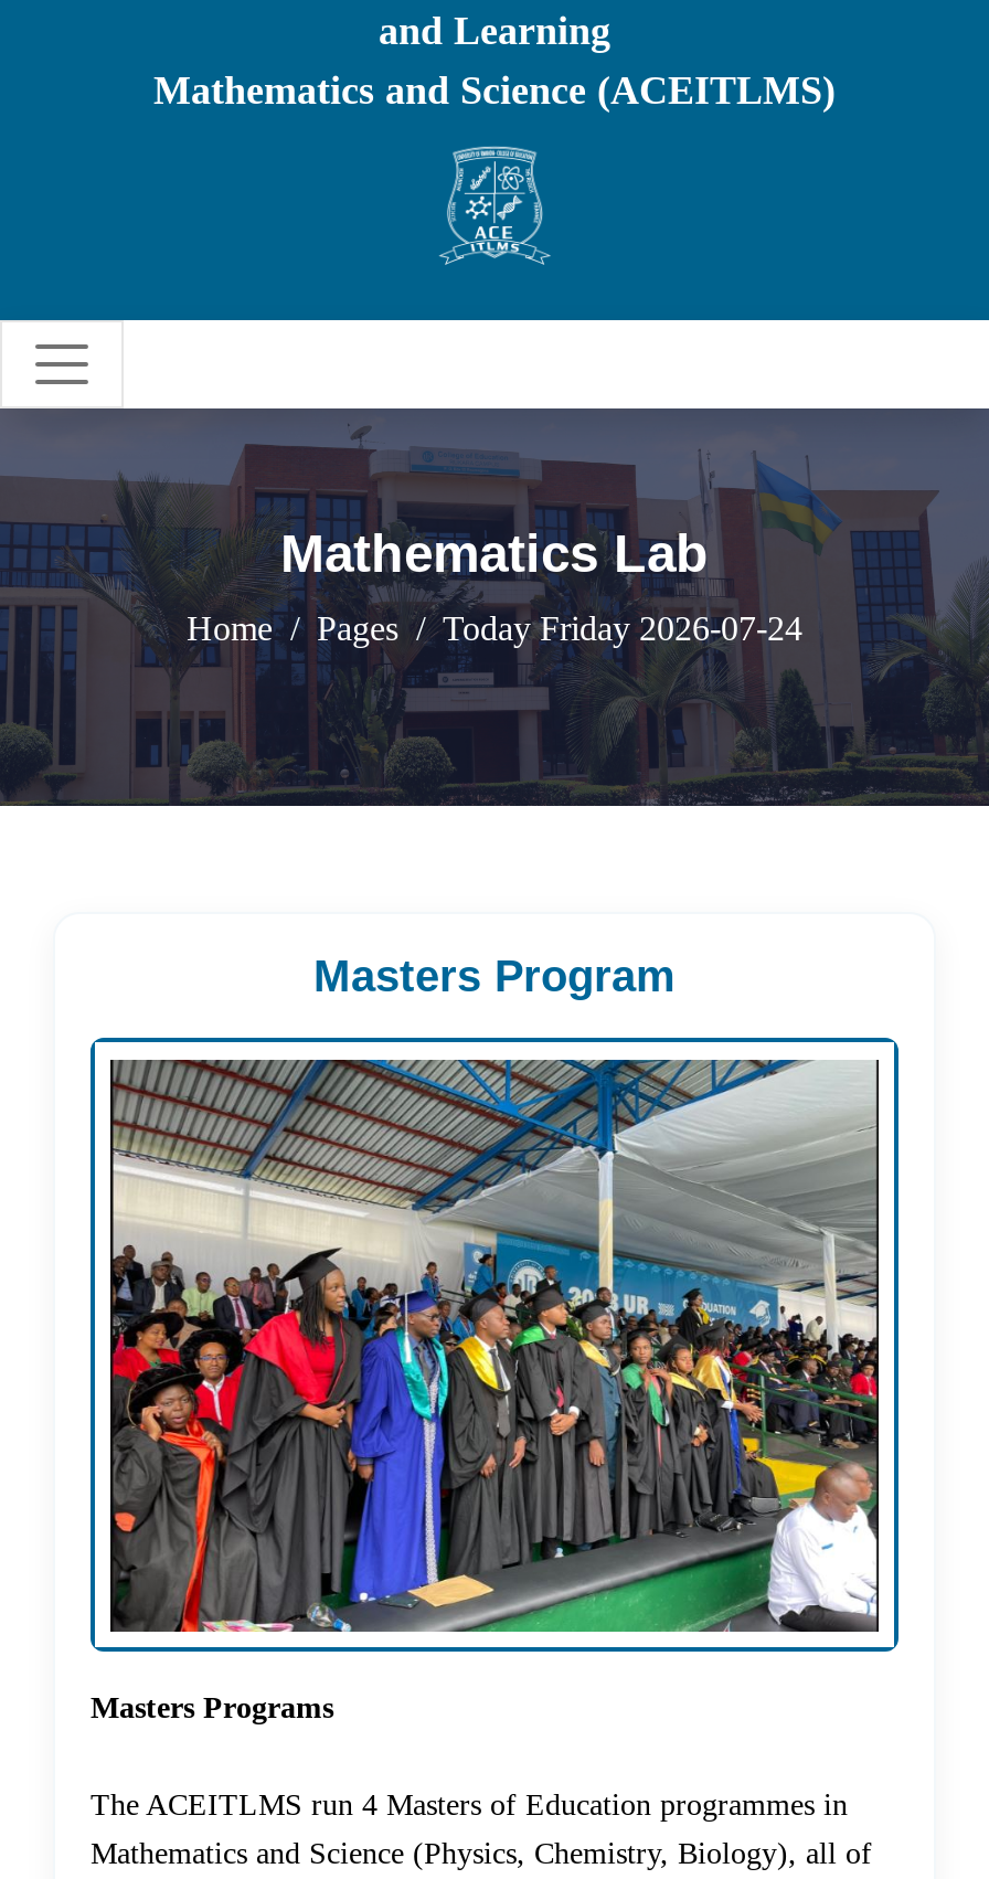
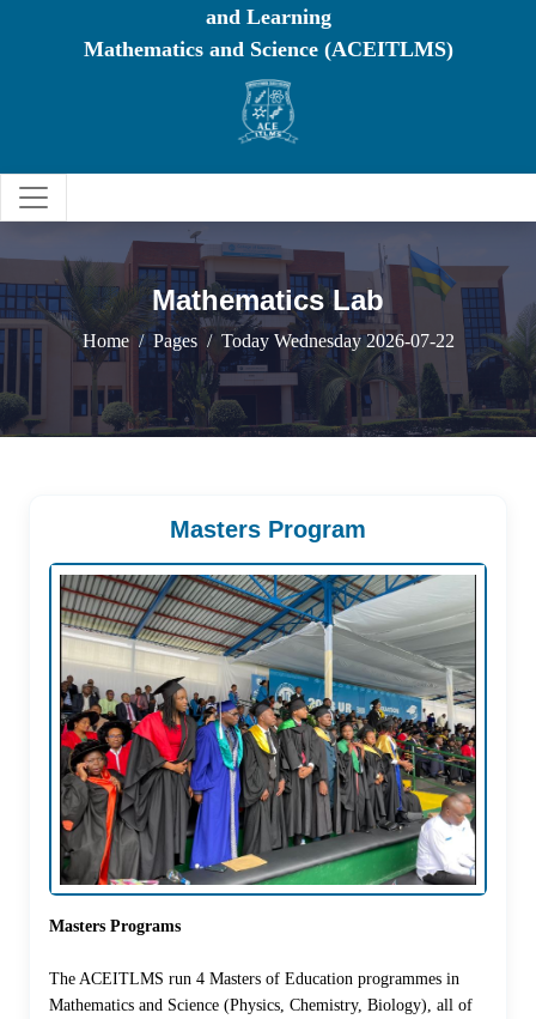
[443,611,802,648] Today Friday 2026-07-24 -> [221,331,454,351] Today Wednesday 2026-07-22

